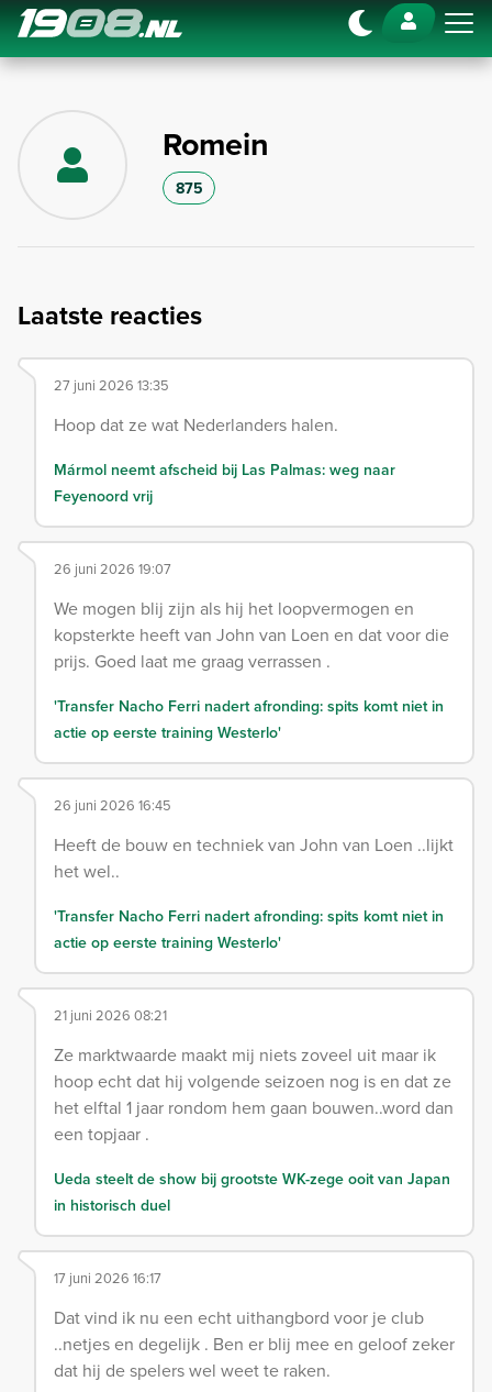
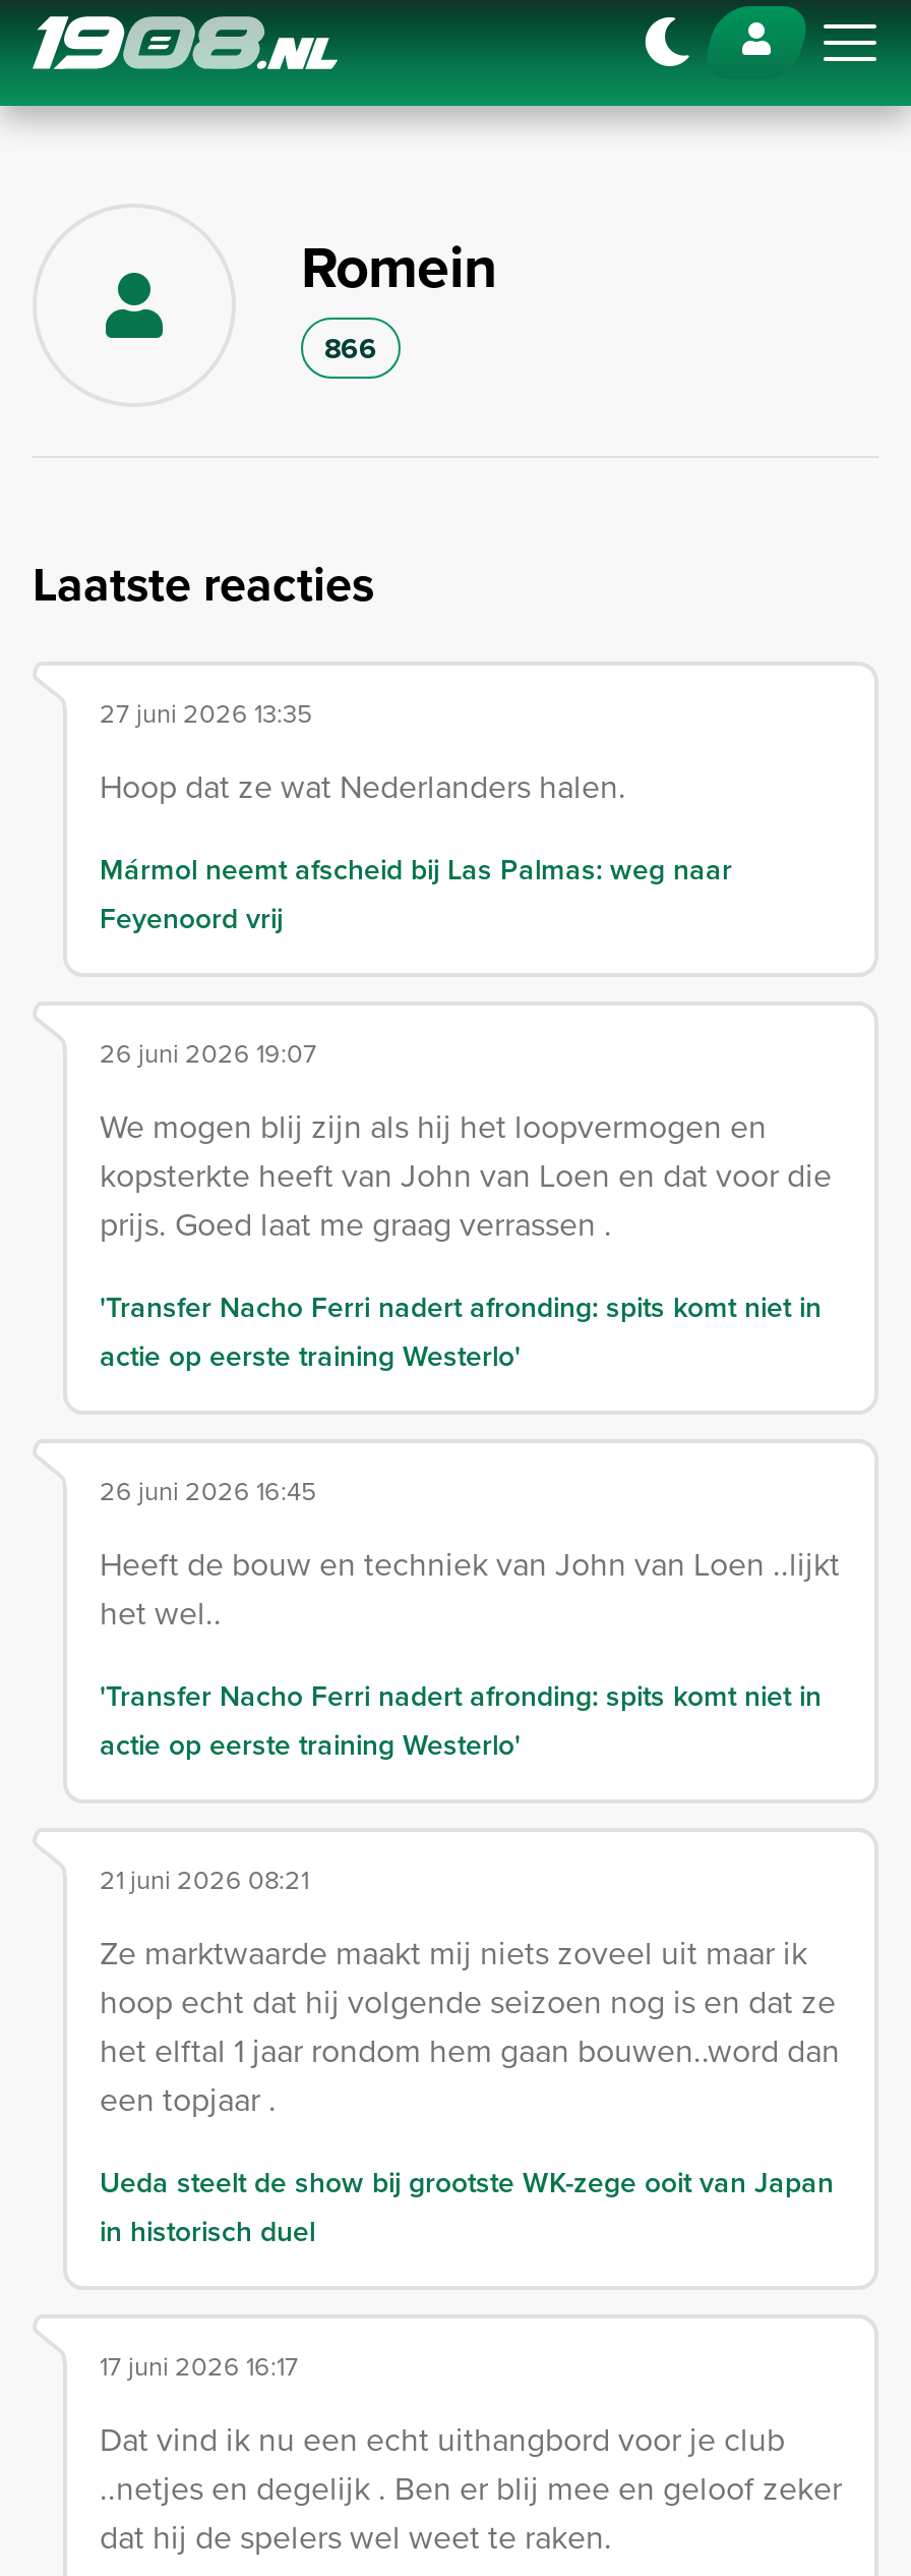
[175,177,203,199] 875 -> [324,328,377,368] 866

